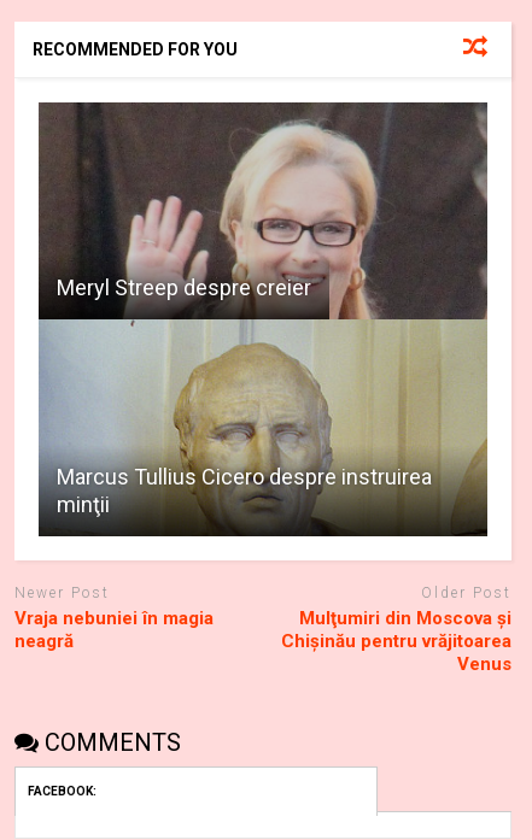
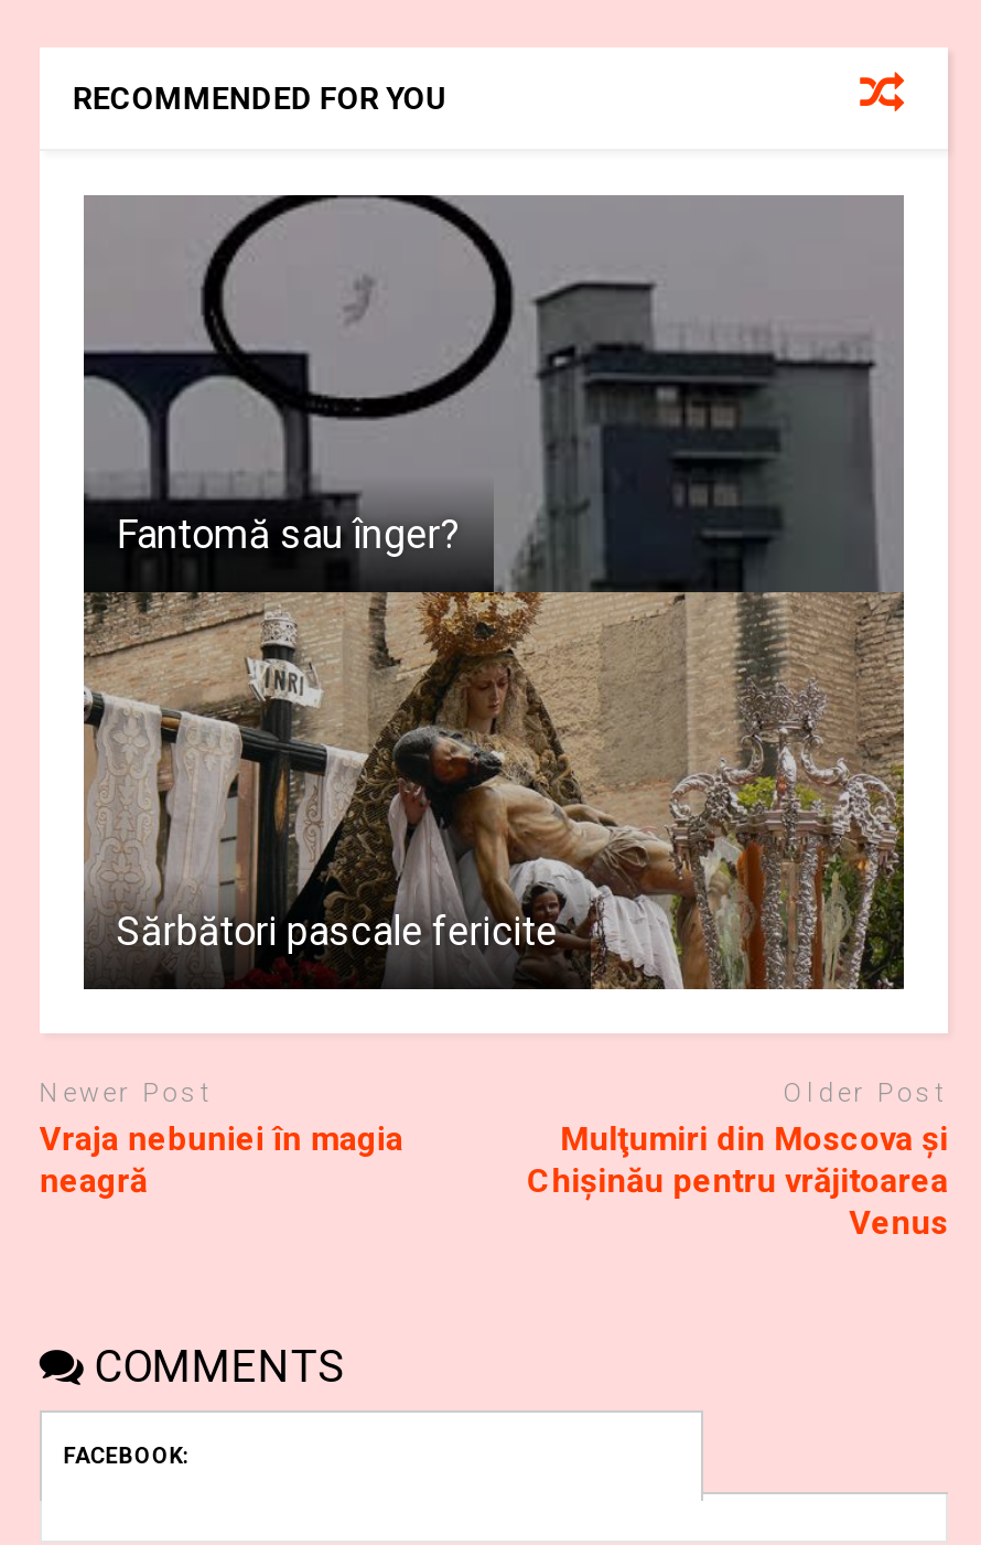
[39,102,487,538] [image] | Meryl Streep despre creier -> [82,195,904,991] [image] | Fantomă sau înger?
[57,464,432,517] Marcus Tullius Cicero despre instruirea | minţii -> [117,908,558,954] Sărbători pascale fericite

